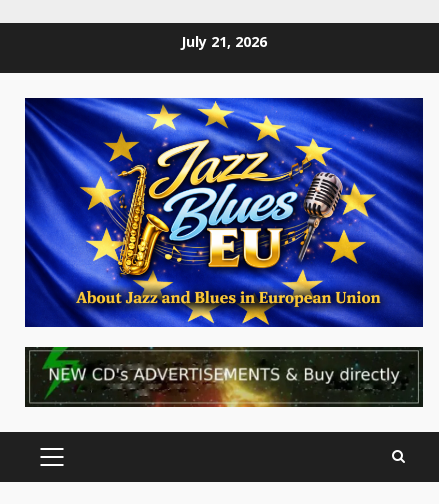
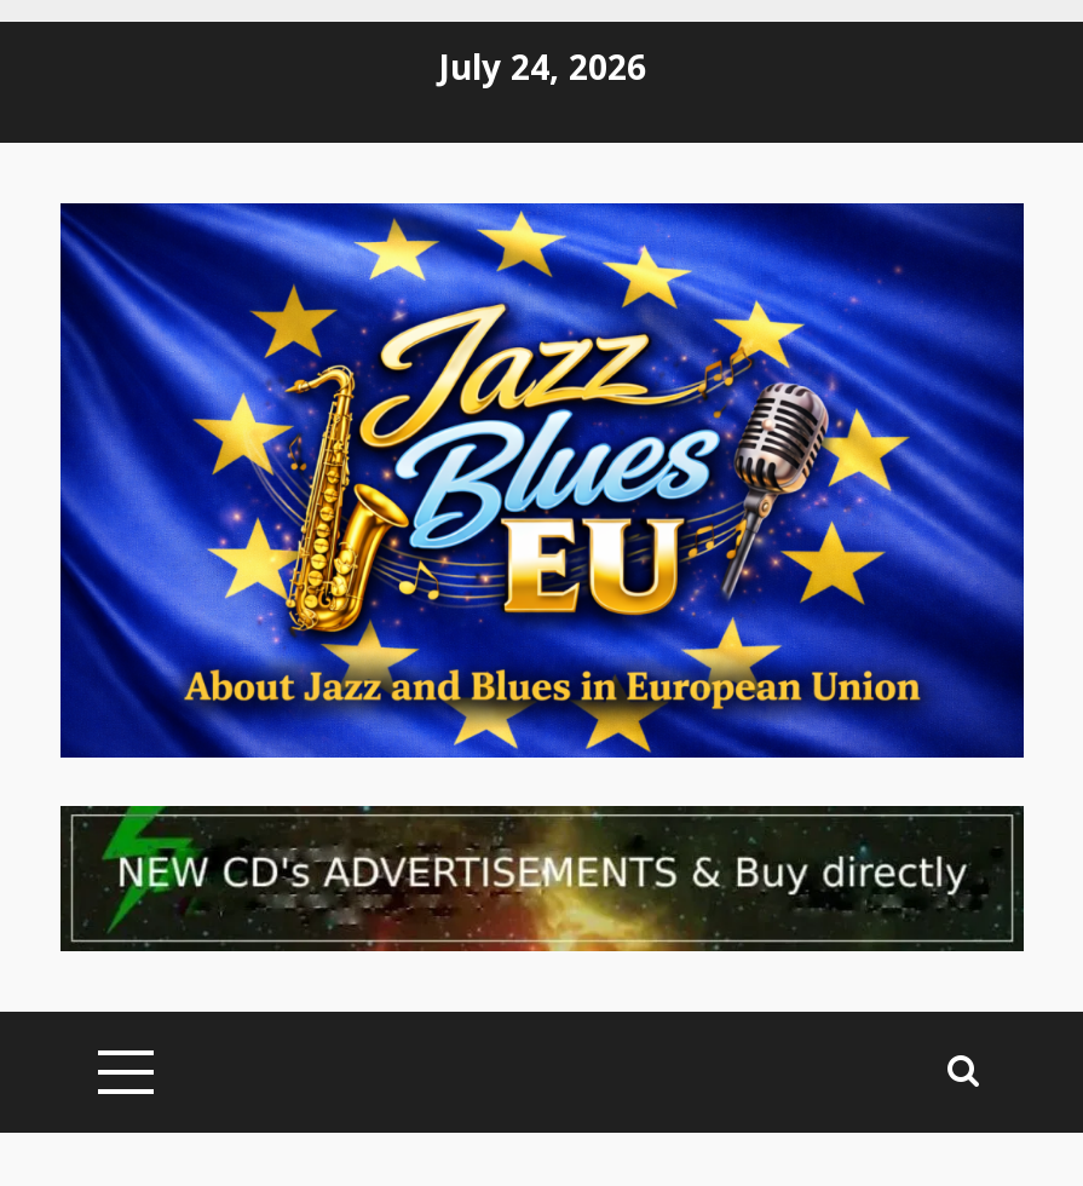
[181,31,267,50] July 21, 2026 -> [438,42,646,88] July 24, 2026

